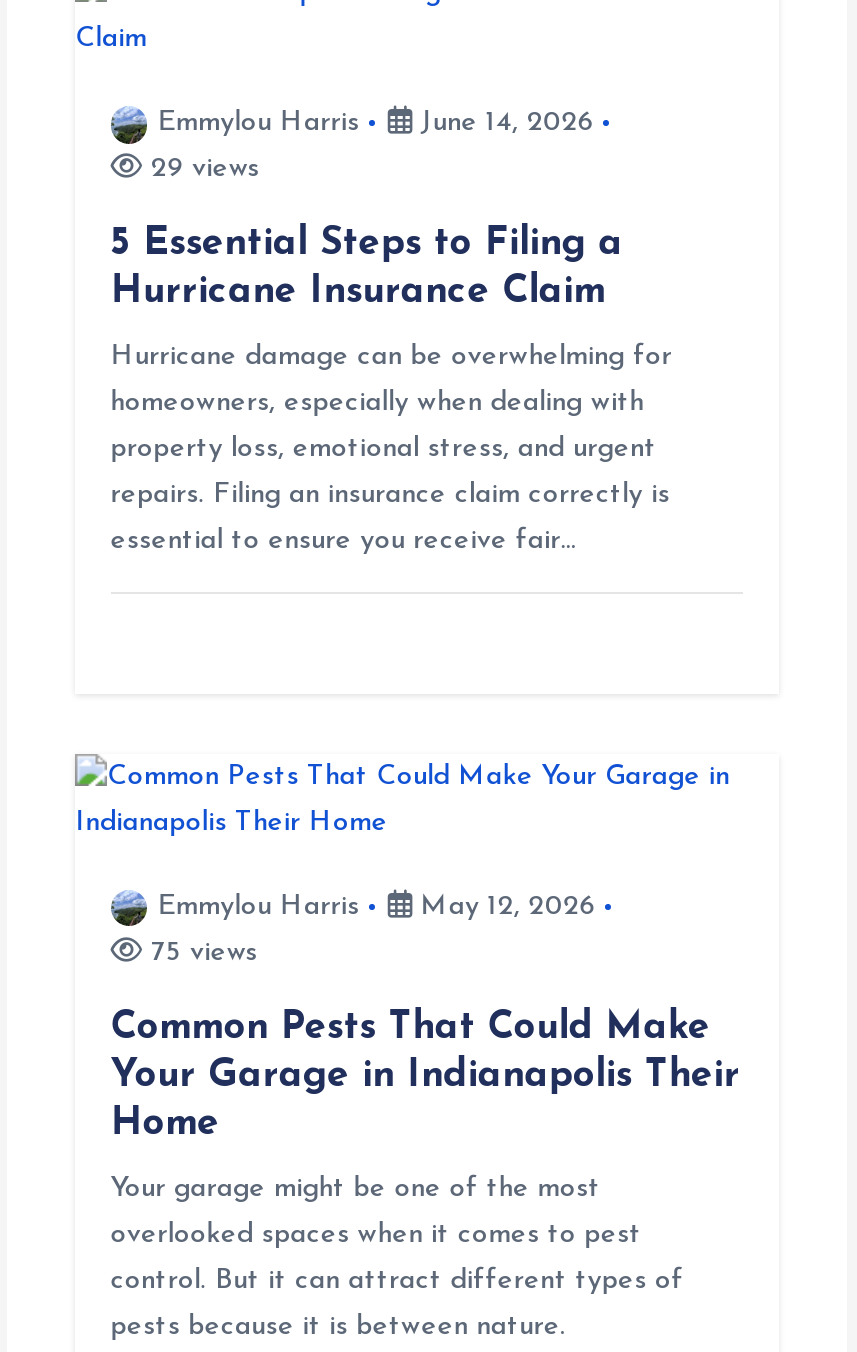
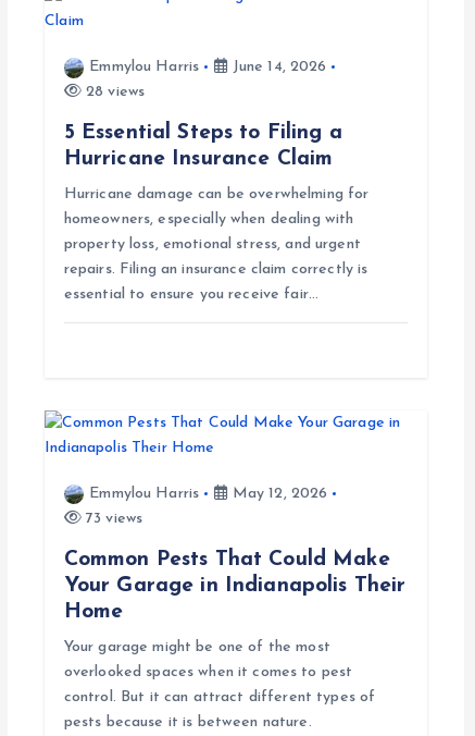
[143,154,259,184] 29 views -> [81,84,145,100] 28 views
[143,938,257,968] 75 views -> [81,511,143,527] 73 views

